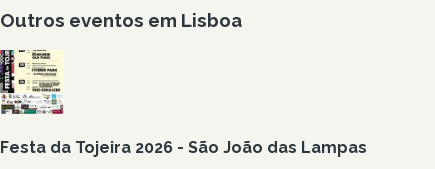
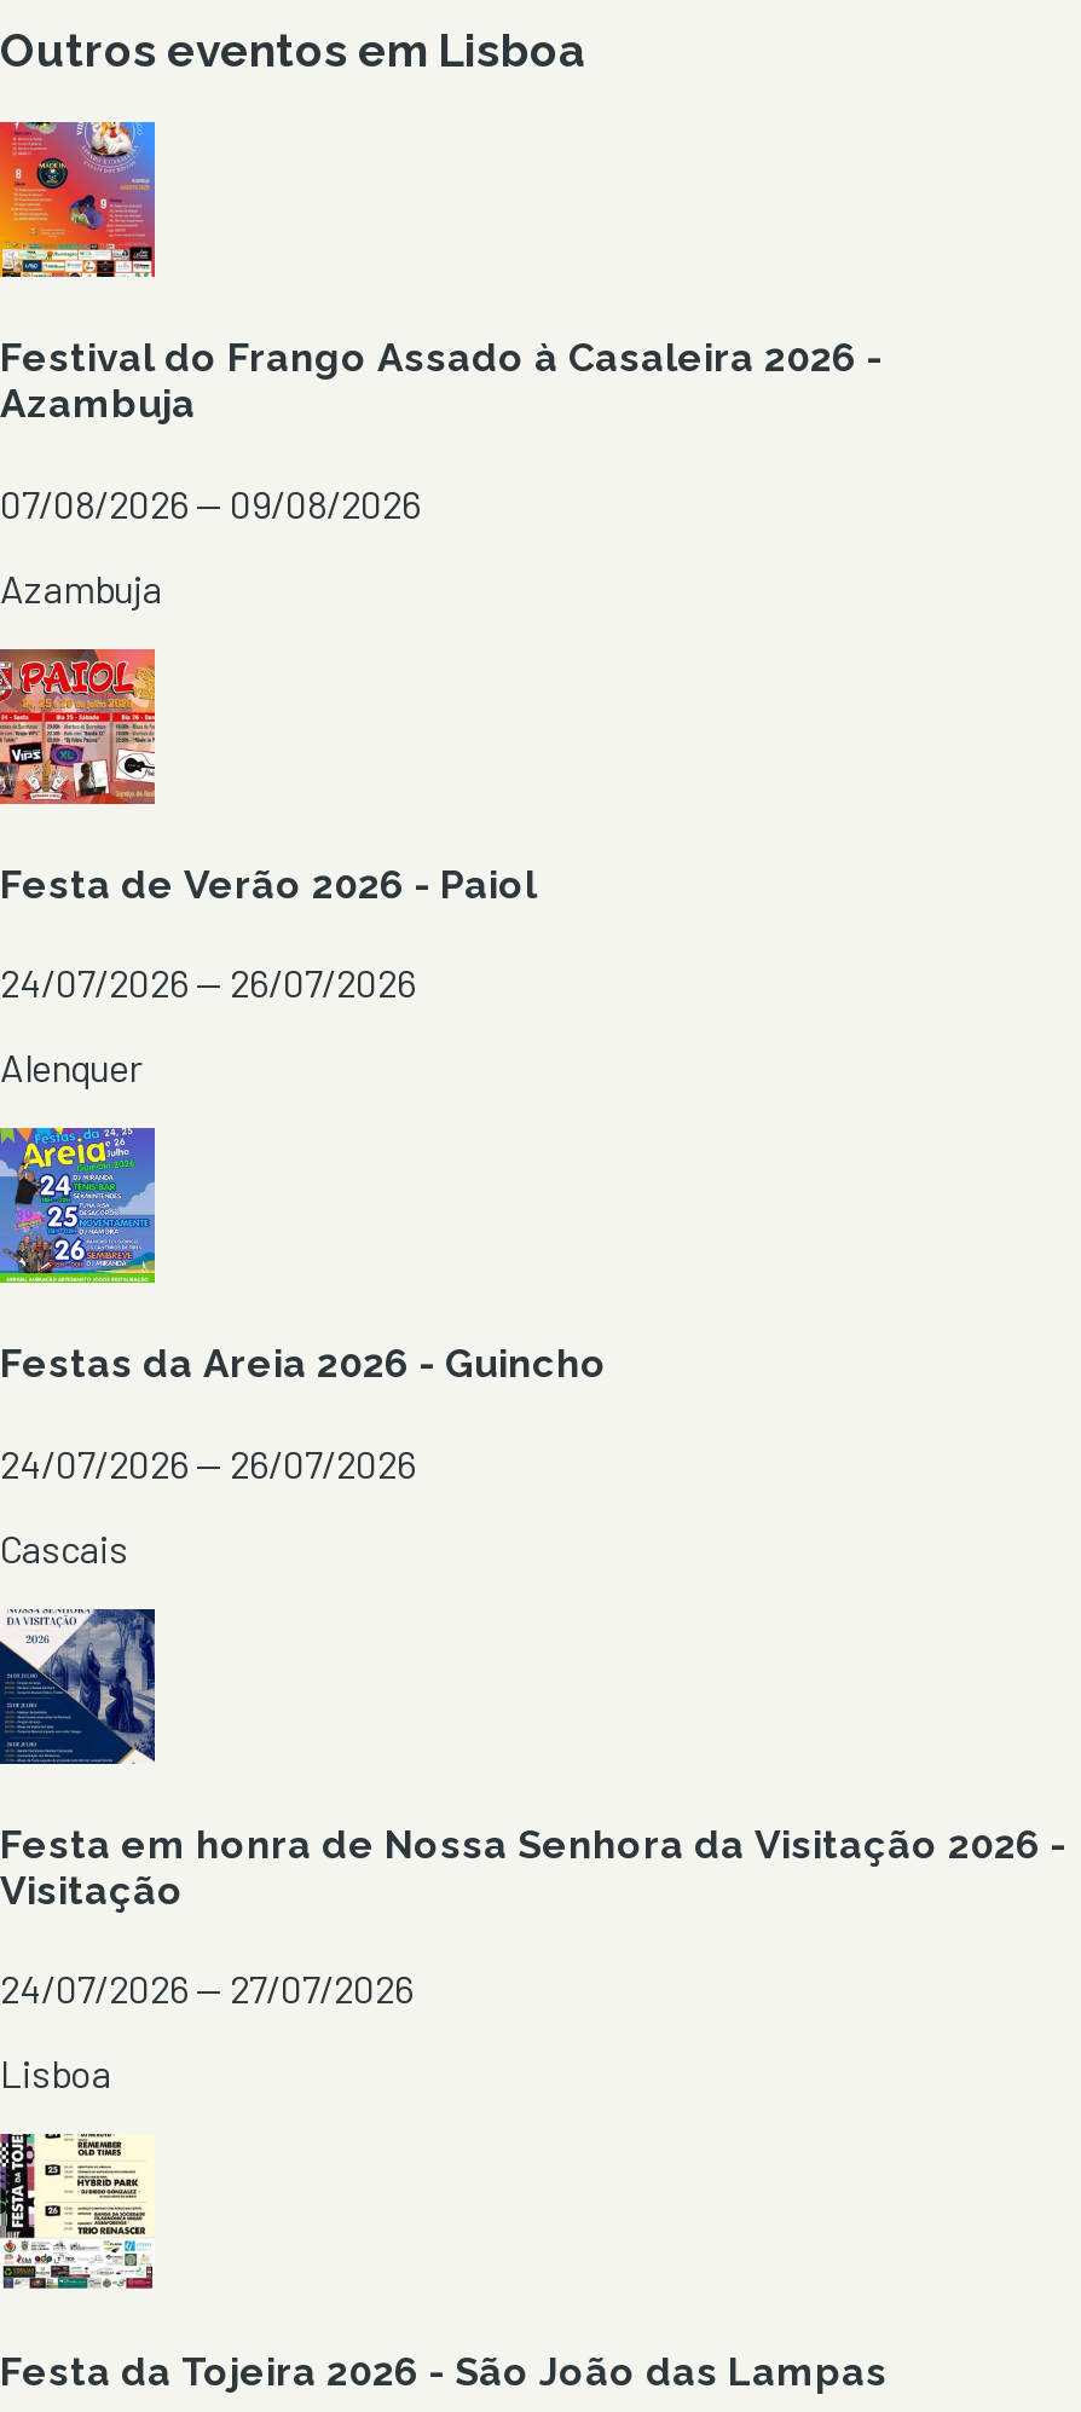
none -> [0,120,883,610] [image] | Festival do Frango Assado à Casaleira 2026 - | Azambuja | 07/08/2026 — 09/08/2026 | Azambuja
none -> [0,647,537,1090] [image] | Festa de Verão 2026 - Paiol | 24/07/2026 — 26/07/2026 | Alenquer
none -> [0,1126,607,1570] [image] | Festas da Areia 2026 - Guincho | 24/07/2026 — 26/07/2026 | Cascais
none -> [0,1607,1066,2096] [image] | Festa em honra de Nossa Senhora da Visitação 2026 - | Visitação | 24/07/2026 — 27/07/2026 | Lisboa

